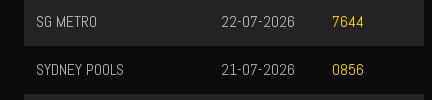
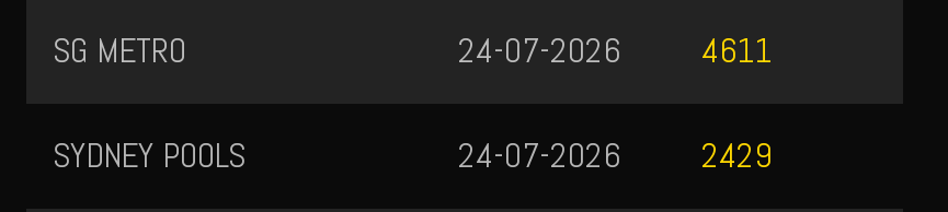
[221,12,295,32] 22-07-2026 -> [458,29,620,73] 24-07-2026
[332,12,364,32] 7644 -> [701,30,772,74] 4611
[221,60,295,80] 21-07-2026 -> [458,134,620,178] 24-07-2026
[332,60,364,80] 0856 -> [701,135,772,179] 2429

